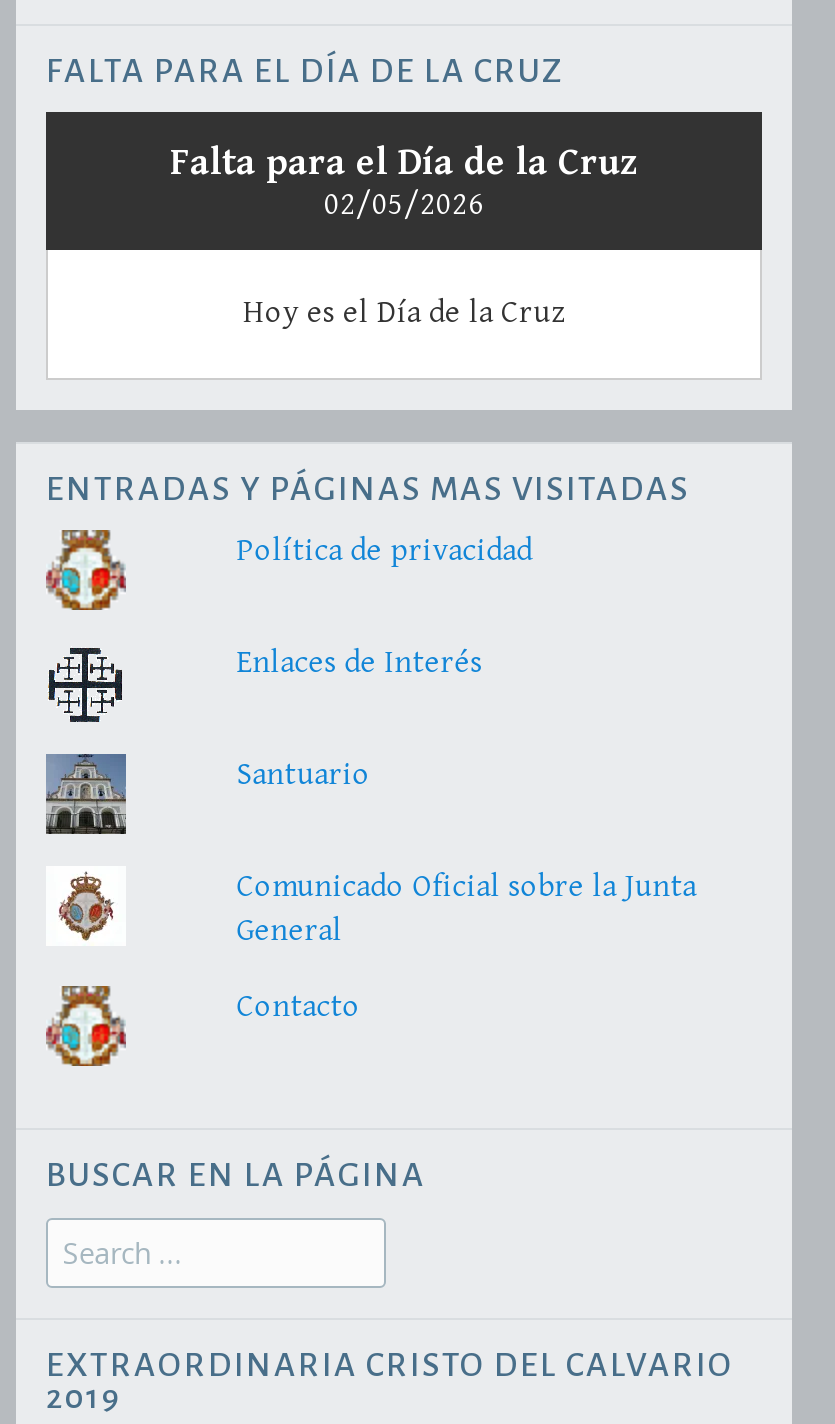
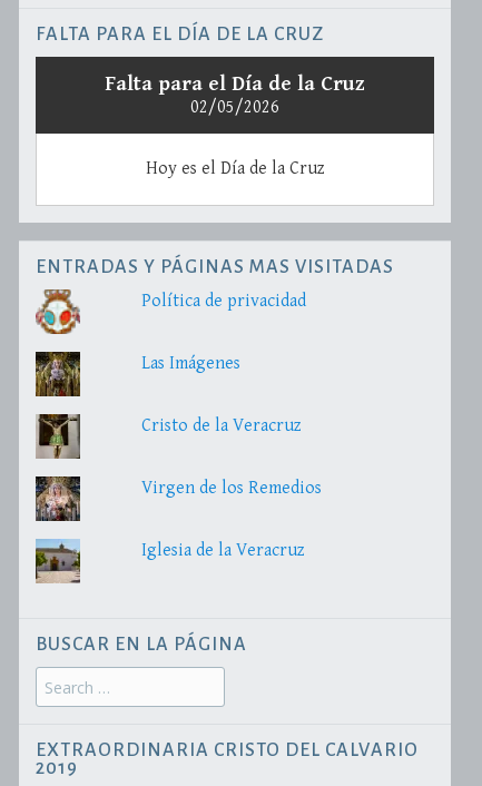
[46,646,126,722] [image] -> [35,351,81,397] [image]
[236,645,482,683] Enlaces de Interés -> [142,353,241,374] Las Imágenes
[46,752,128,834] [image] -> [36,413,81,460] [image]
[236,757,370,795] Santuario -> [142,416,302,437] Cristo de la Veracruz
[46,872,126,946] [image] -> [35,475,81,522] [image]
[236,869,696,951] Comunicado Oficial sobre la Junta | General -> [142,478,322,499] Virgen de los Remedios
[44,984,126,1066] [image] -> [35,538,81,584] [image]
[236,989,360,1027] Contacto -> [142,540,305,561] Iglesia de la Veracruz

